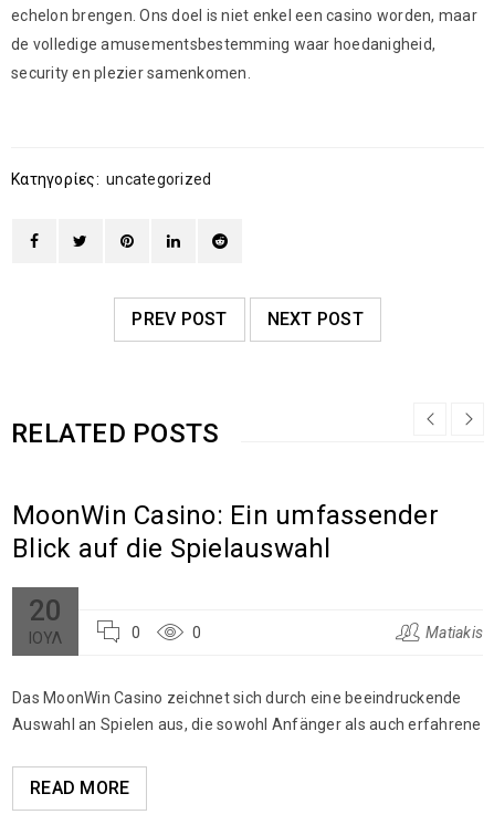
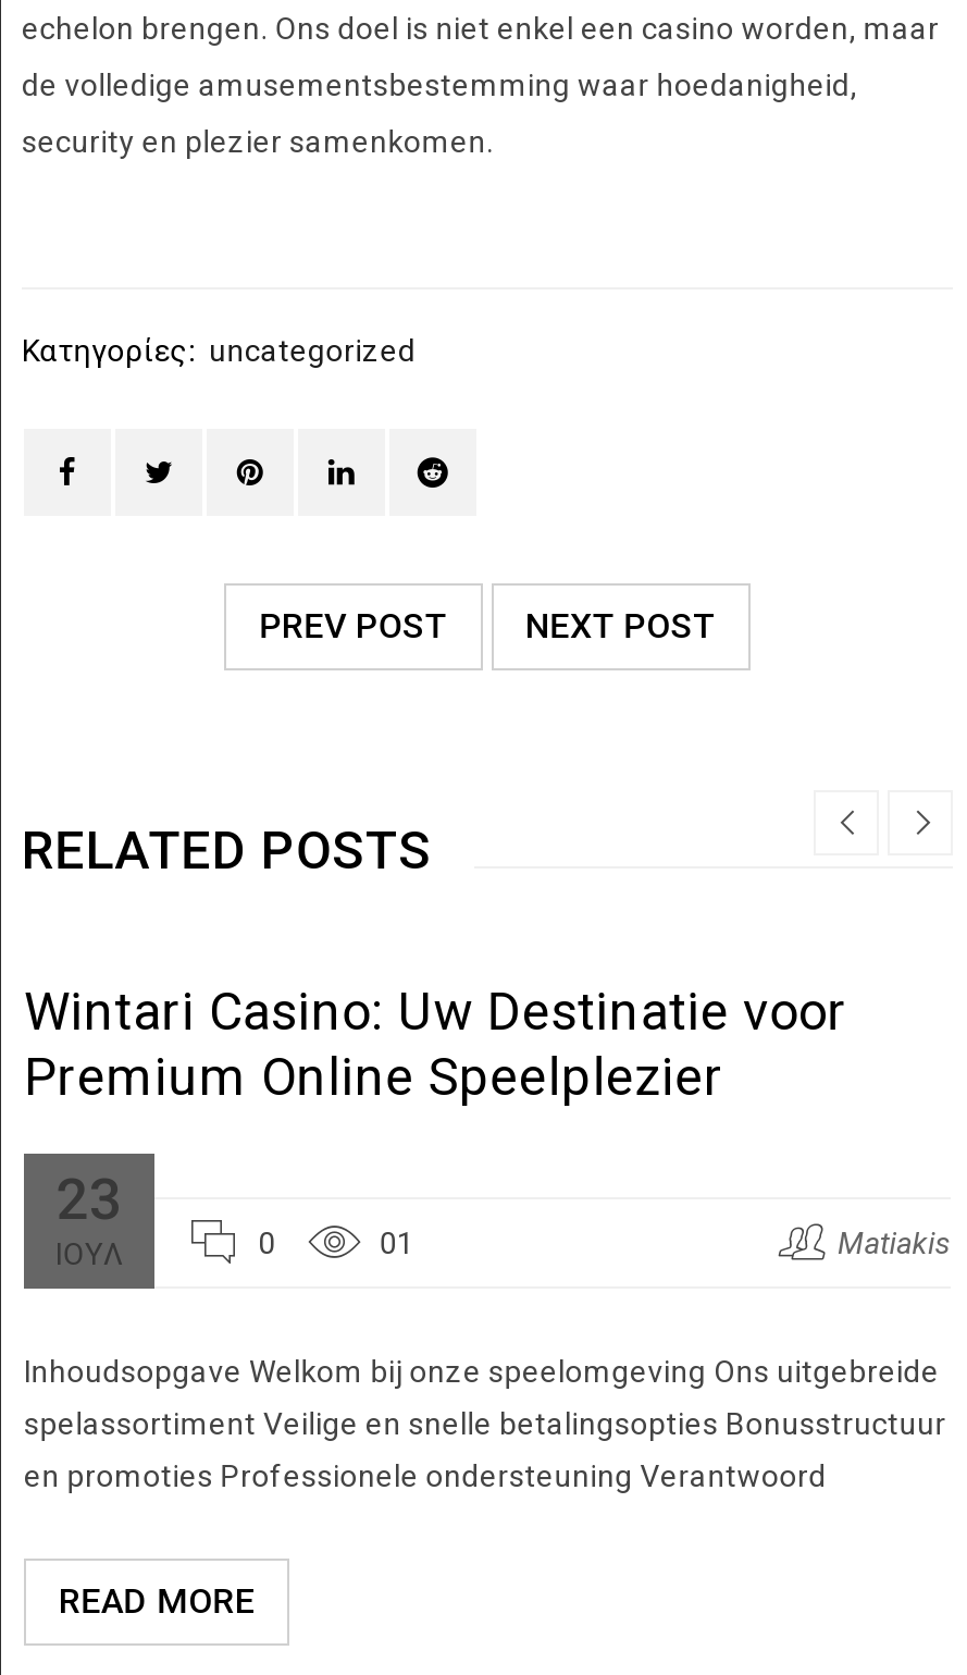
[12,500,439,564] MoonWin Casino: Ein umfassender | Blick auf die Spielauswahl -> [24,982,847,1108] Wintari Casino: Uw Destinatie voor | Premium Online Speelplezier
[29,594,62,627] 20 -> [56,1167,122,1232] 23
[193,624,202,641] 0 -> [379,1226,415,1260] 01
[12,689,481,733] Das MoonWin Casino zeichnet sich durch eine beeindruckende | Auswahl an Spielen aus, die sowohl Anfänger als auch erfahrene -> [24,1354,946,1493] Inhoudsopgave Welkom bij onze speelomgeving Ons uitgebreide | spelassortiment Veilige en snelle betalingsopties Bonusstructuur | en promoties Professionele ondersteuning Verantwoord

